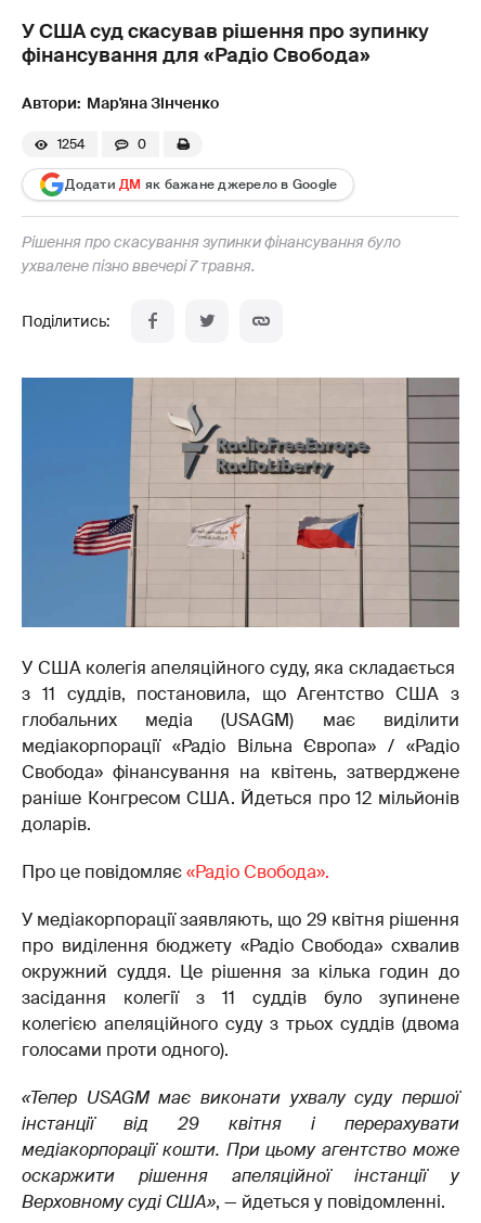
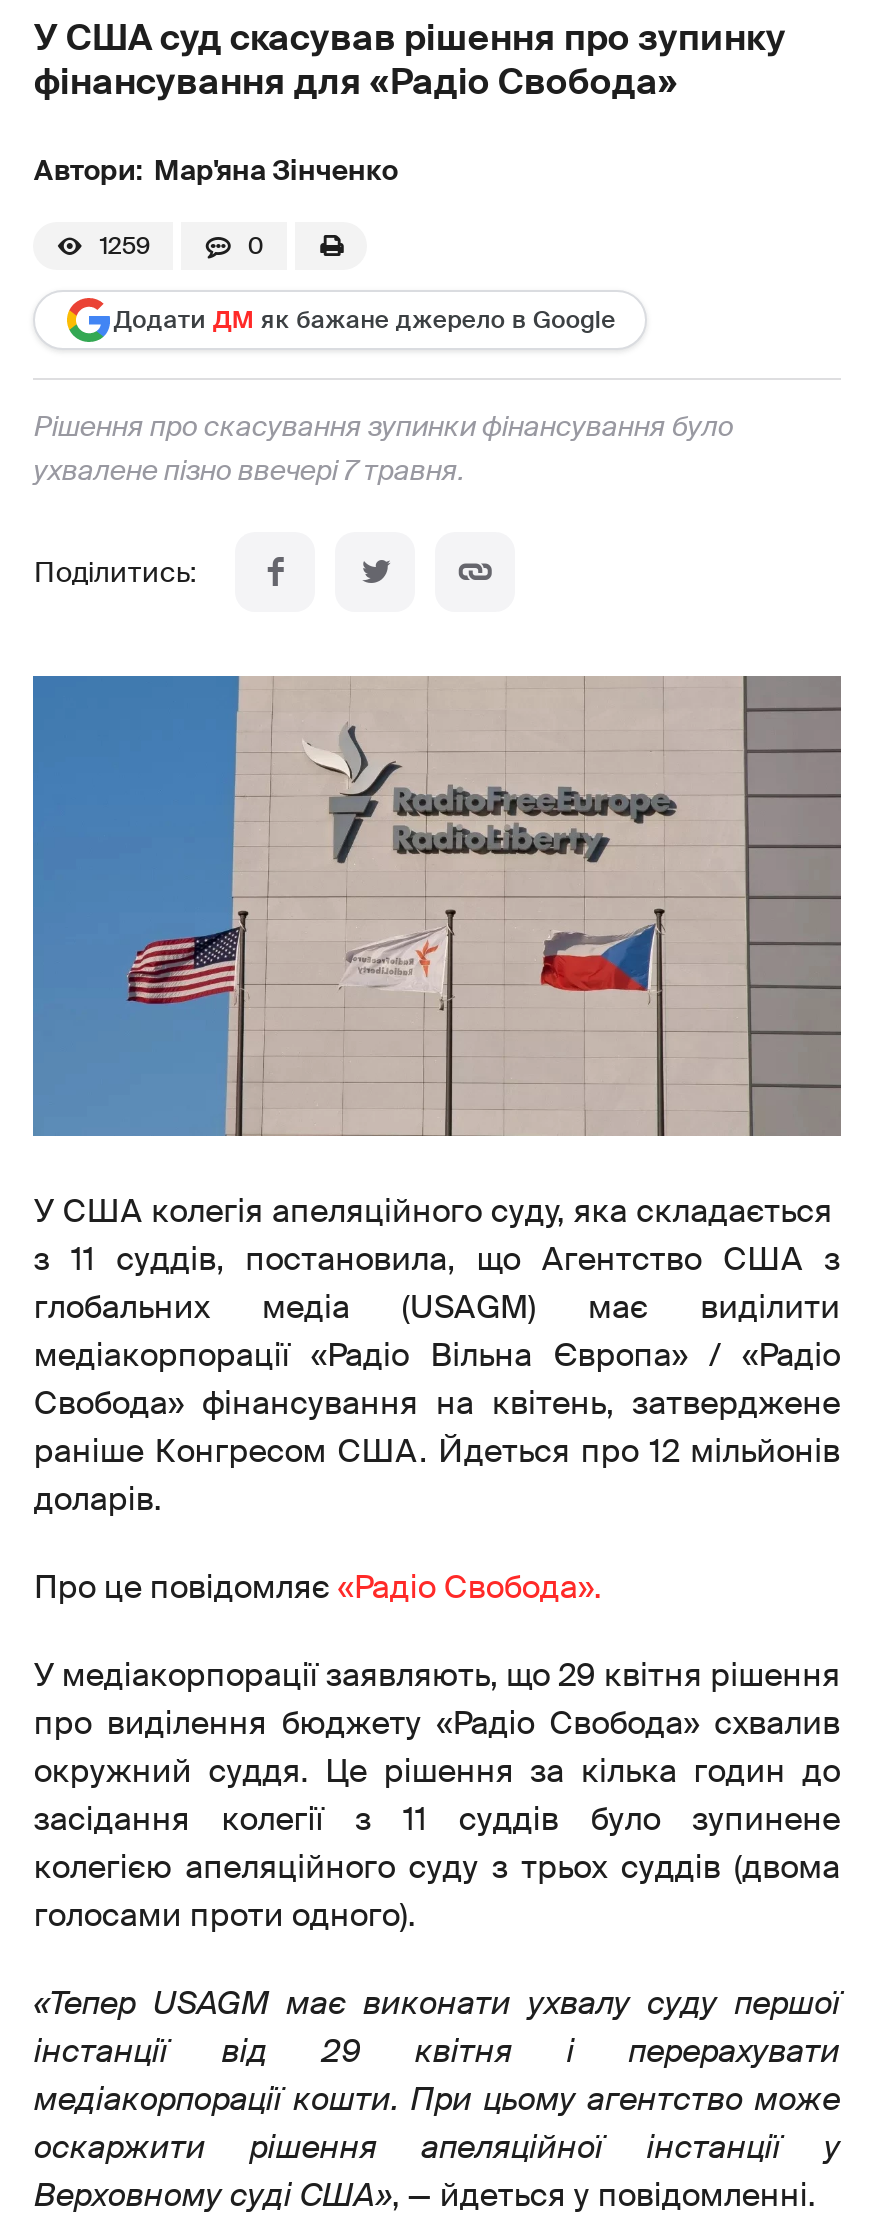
[58,135,85,153] 1254 -> [100,230,150,262] 1259

